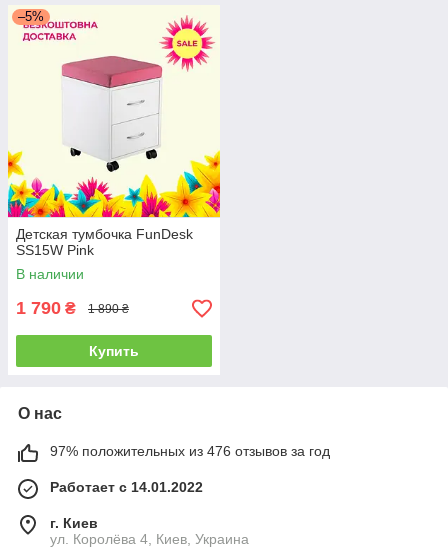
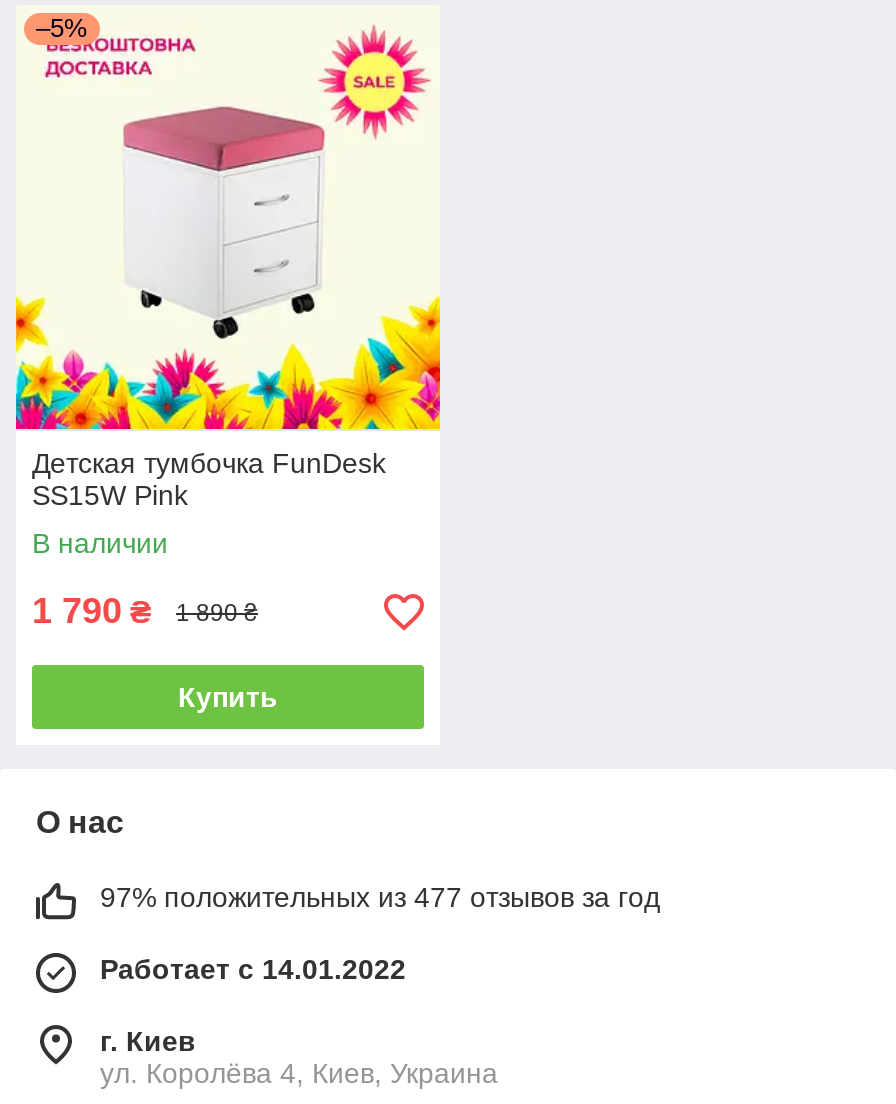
[50,443,330,459] 97% положительных из 476 отзывов за год -> [100,881,660,913] 97% положительных из 477 отзывов за год

